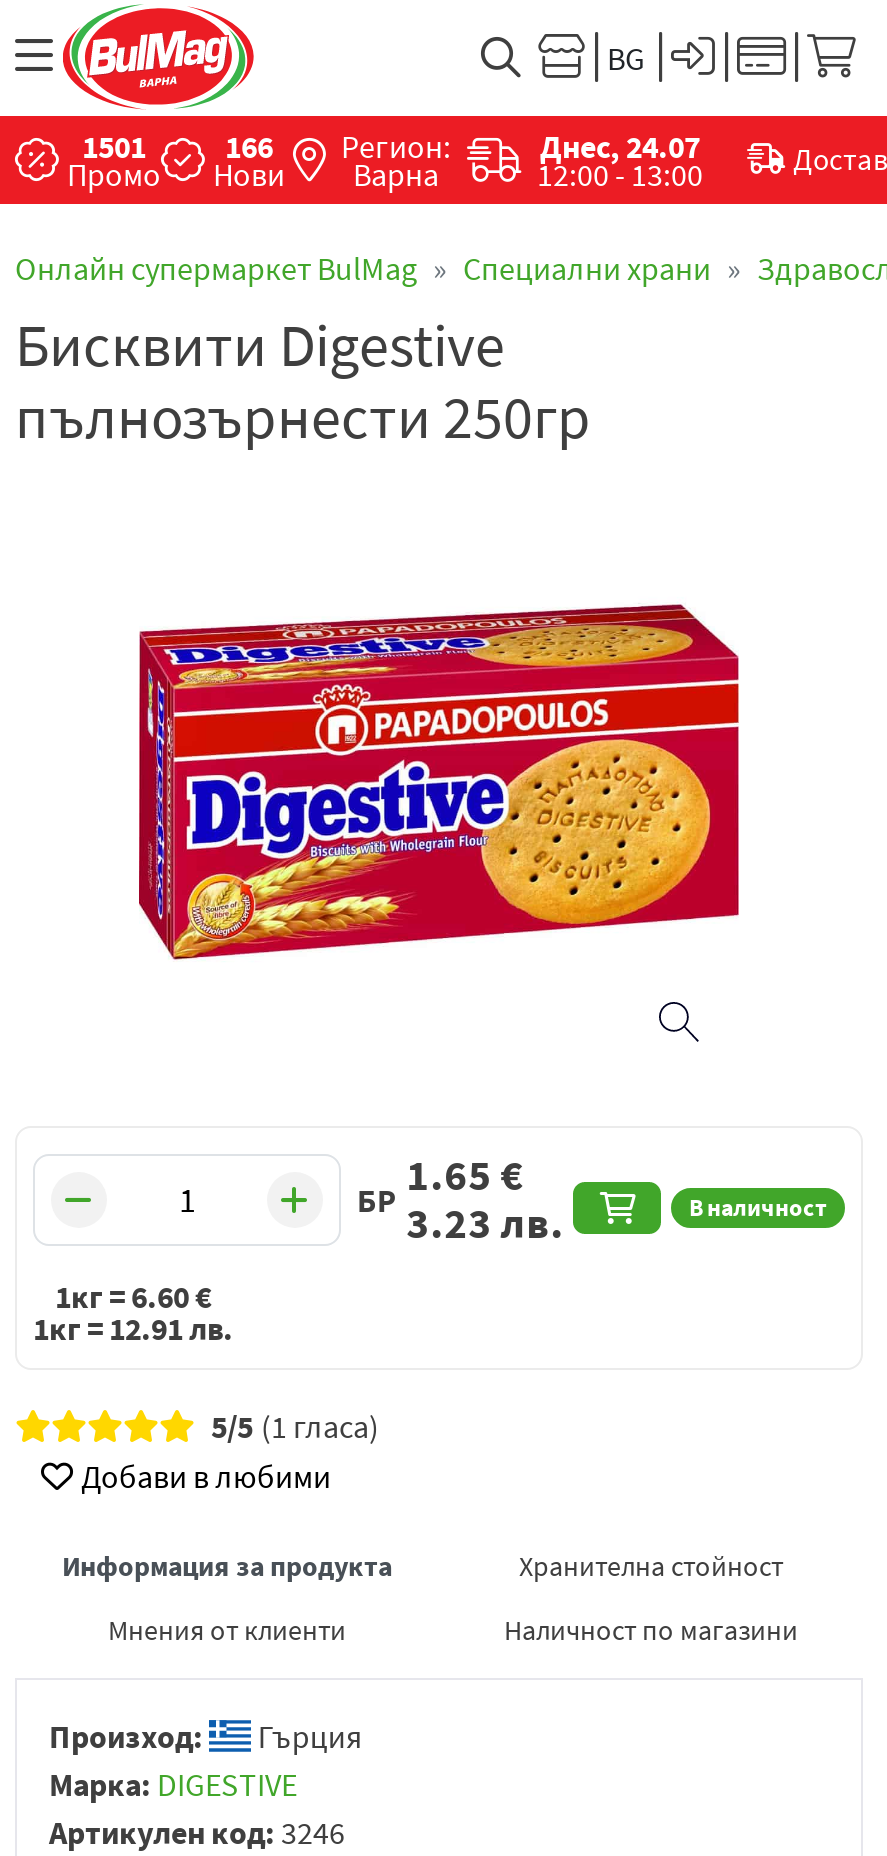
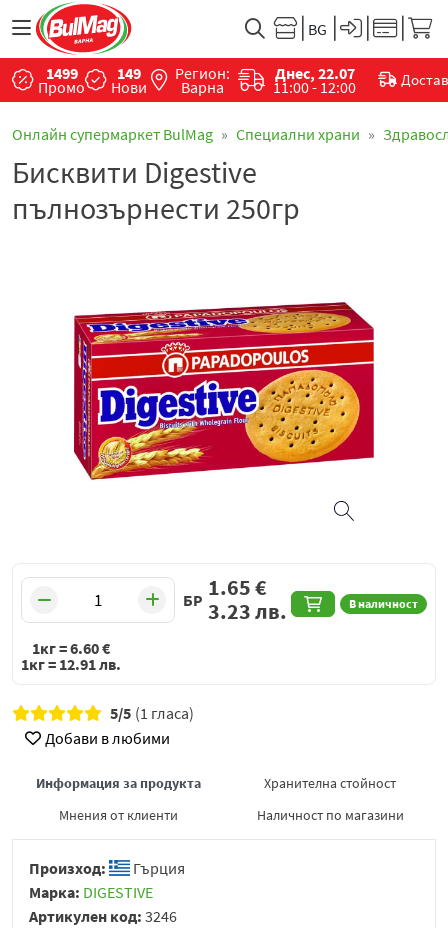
[82,126,146,166] 1501 -> [45,63,77,83] 1499
[225,126,273,166] 166 -> [117,63,141,83] 149
[540,126,700,166] Днес, 24.07 -> [274,63,354,83] Днес, 22.07
[537,154,703,194] 12:00 - 13:00 -> [273,77,356,97] 11:00 - 12:00

